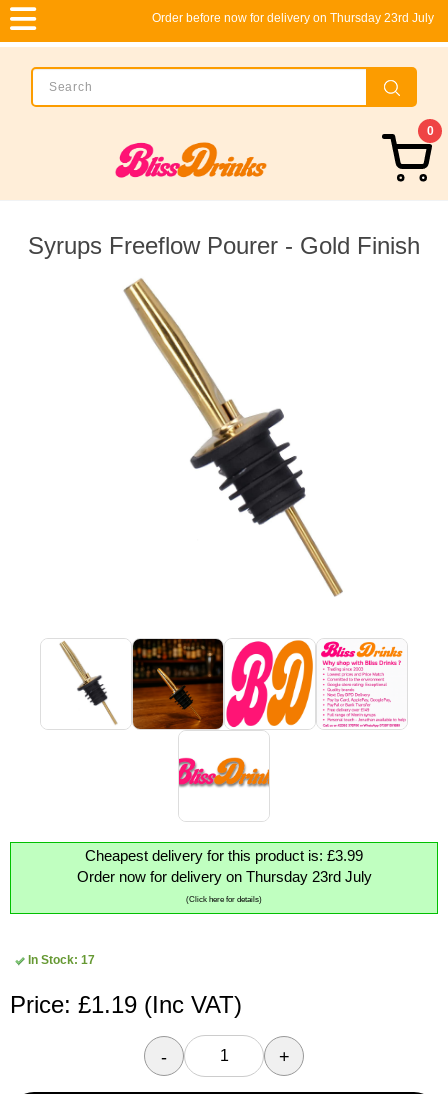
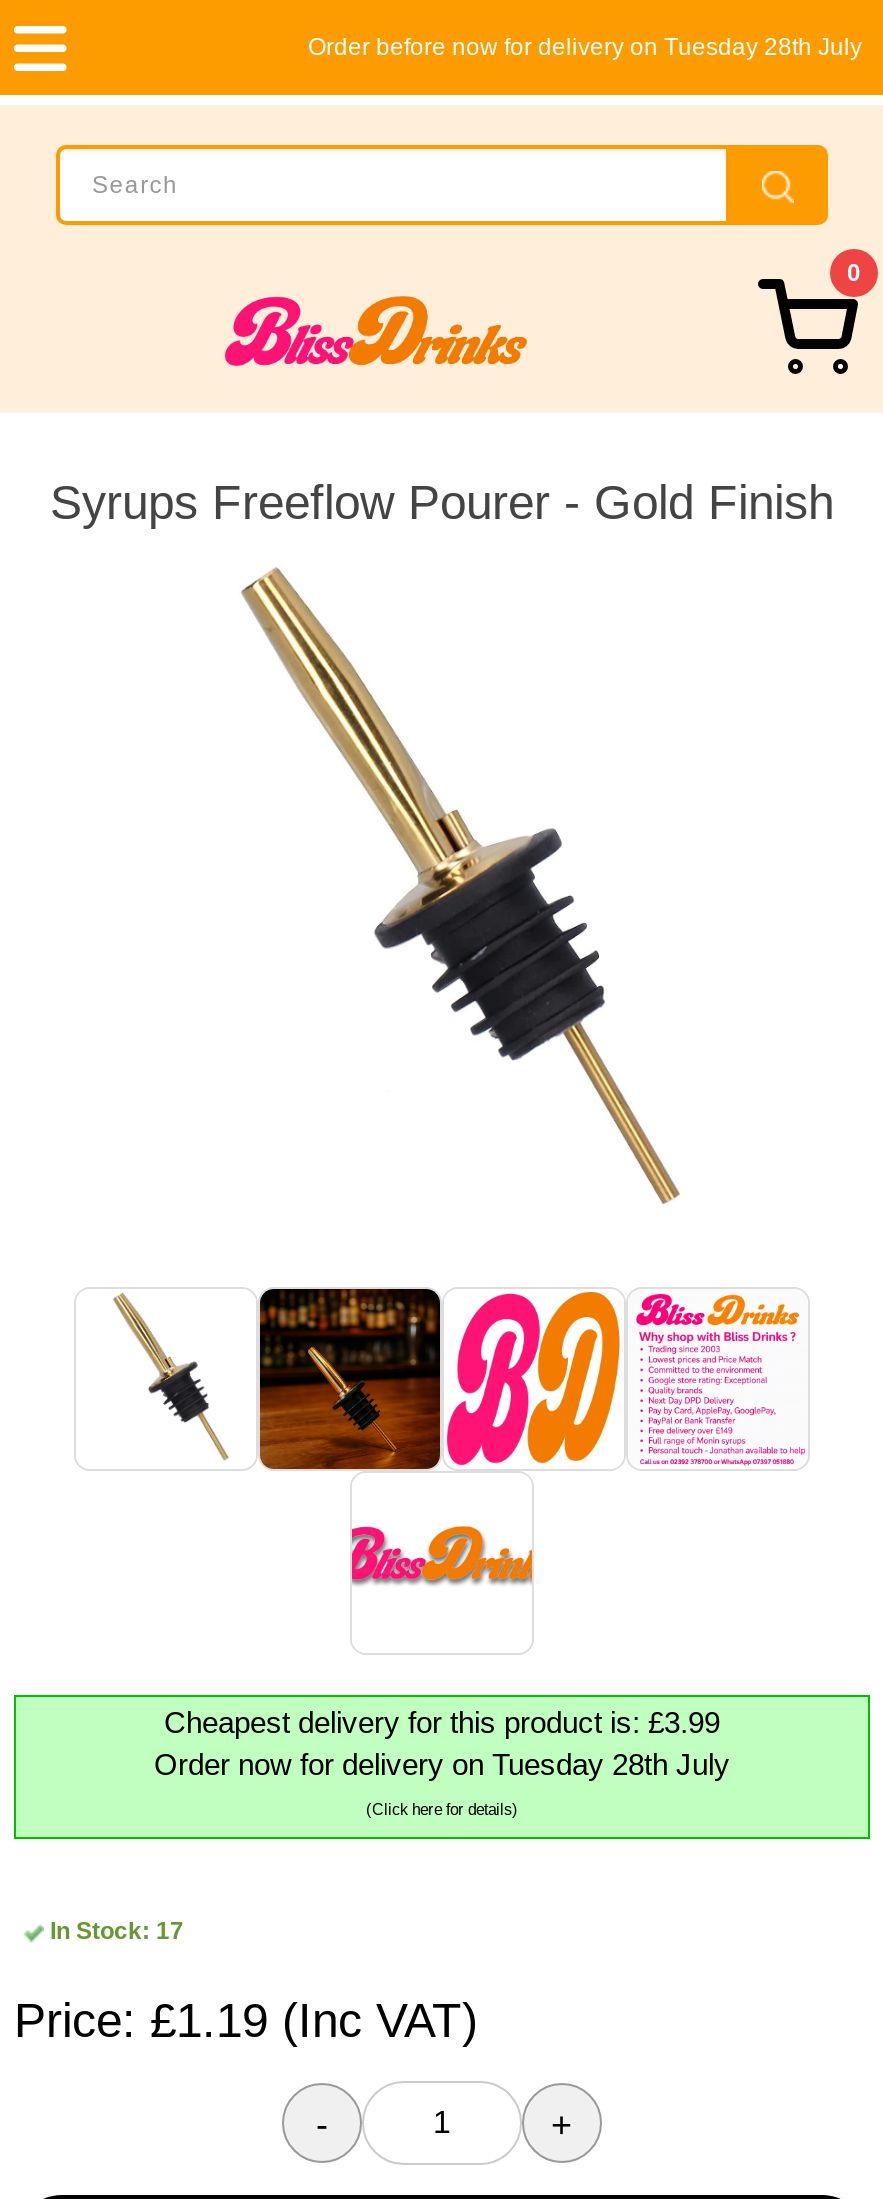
[152,11,434,25] Order before now for delivery on Thursday 23rd July -> [308,33,862,61] Order before now for delivery on Tuesday 28th July
[76,868,371,885] Order now for delivery on Thursday 23rd July -> [154,1748,730,1782] Order now for delivery on Tuesday 28th July

